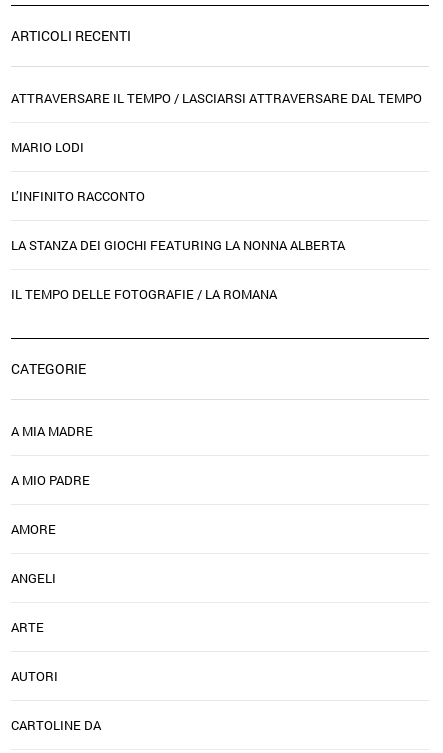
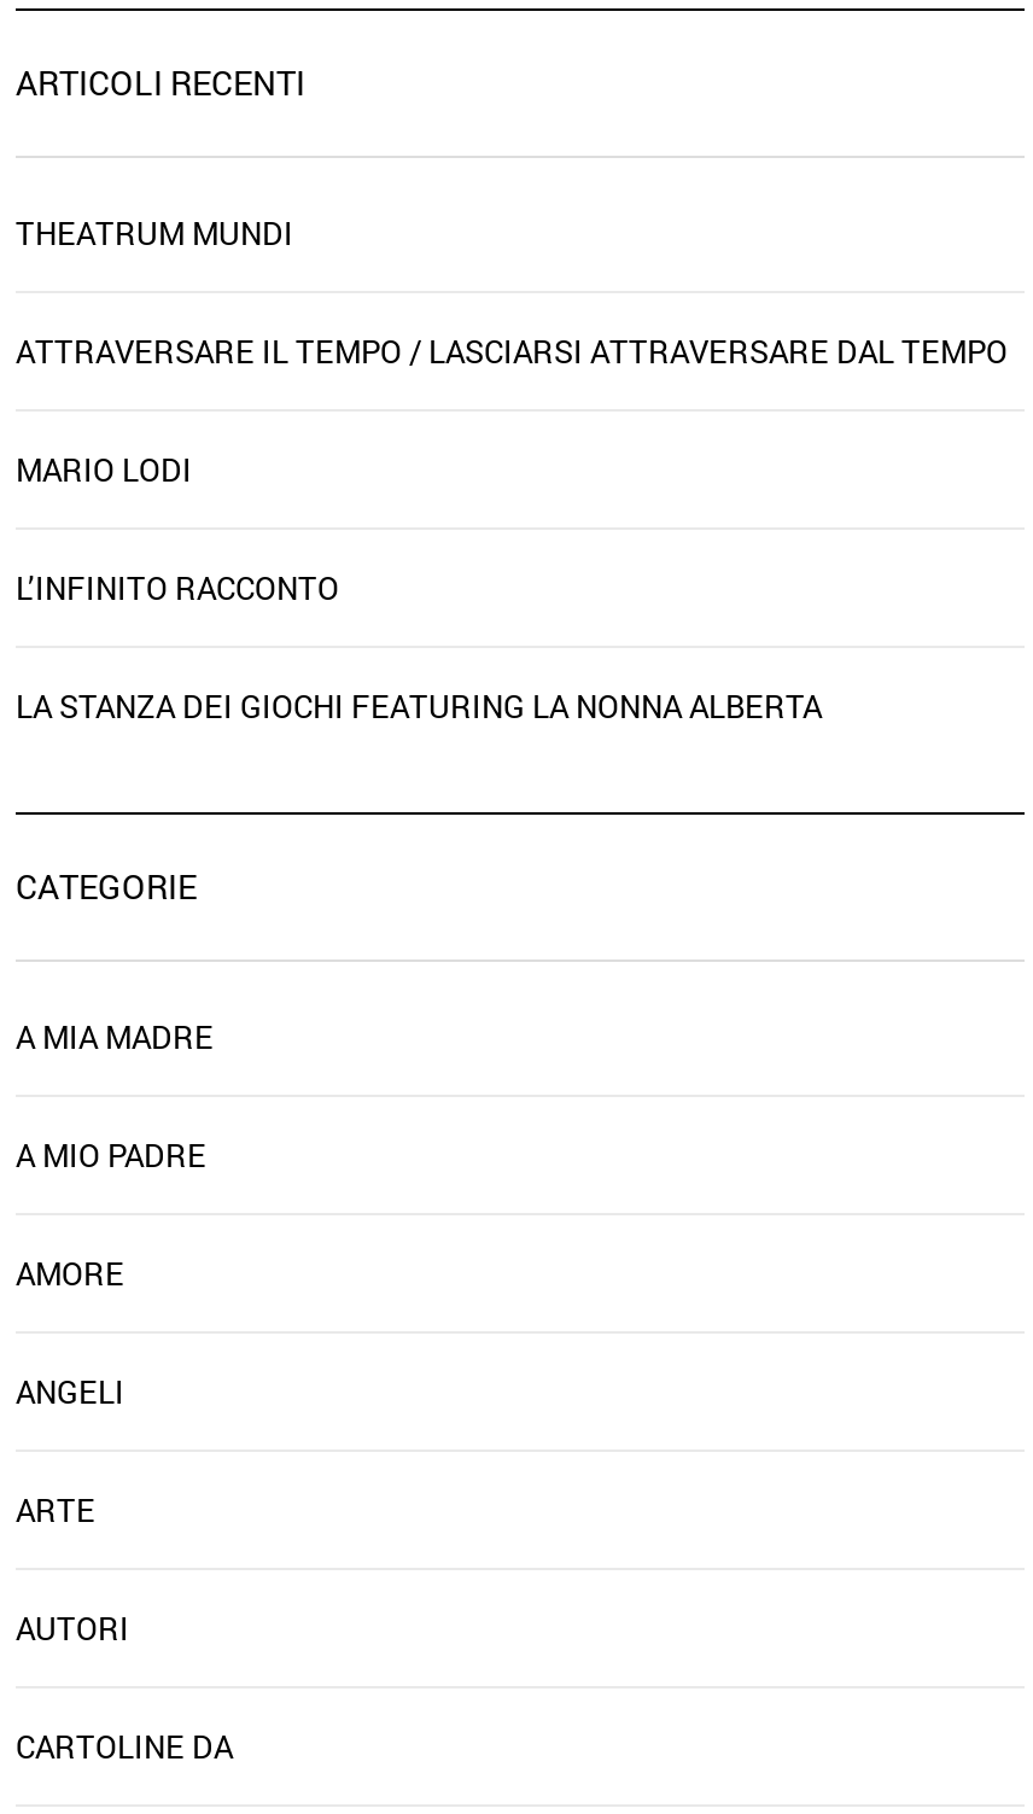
none -> [16,211,293,255] THEATRUM MUNDI
moved [11,89,422,254] -> [16,329,1008,728]: ATTRAVERSARE IL TEMPO / LASCIARSI ATTRAVERSARE DAL TEMPO | MARIO LODI | L’INFINITO RACCONTO | LA STANZA DEI GIOCHI FEATURING LA NONNA ALBERTA
[11,285,277,303] IL TEMPO DELLE FOTOGRAFIE / LA ROMANA -> none

